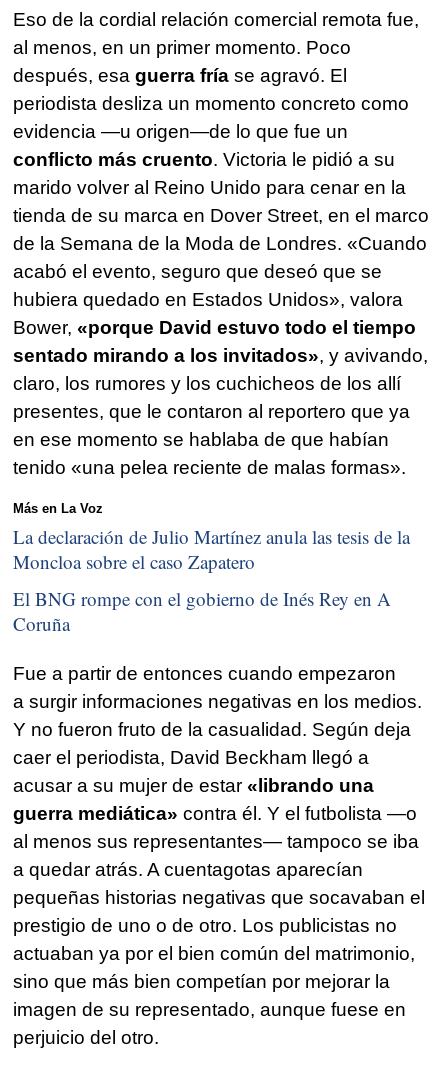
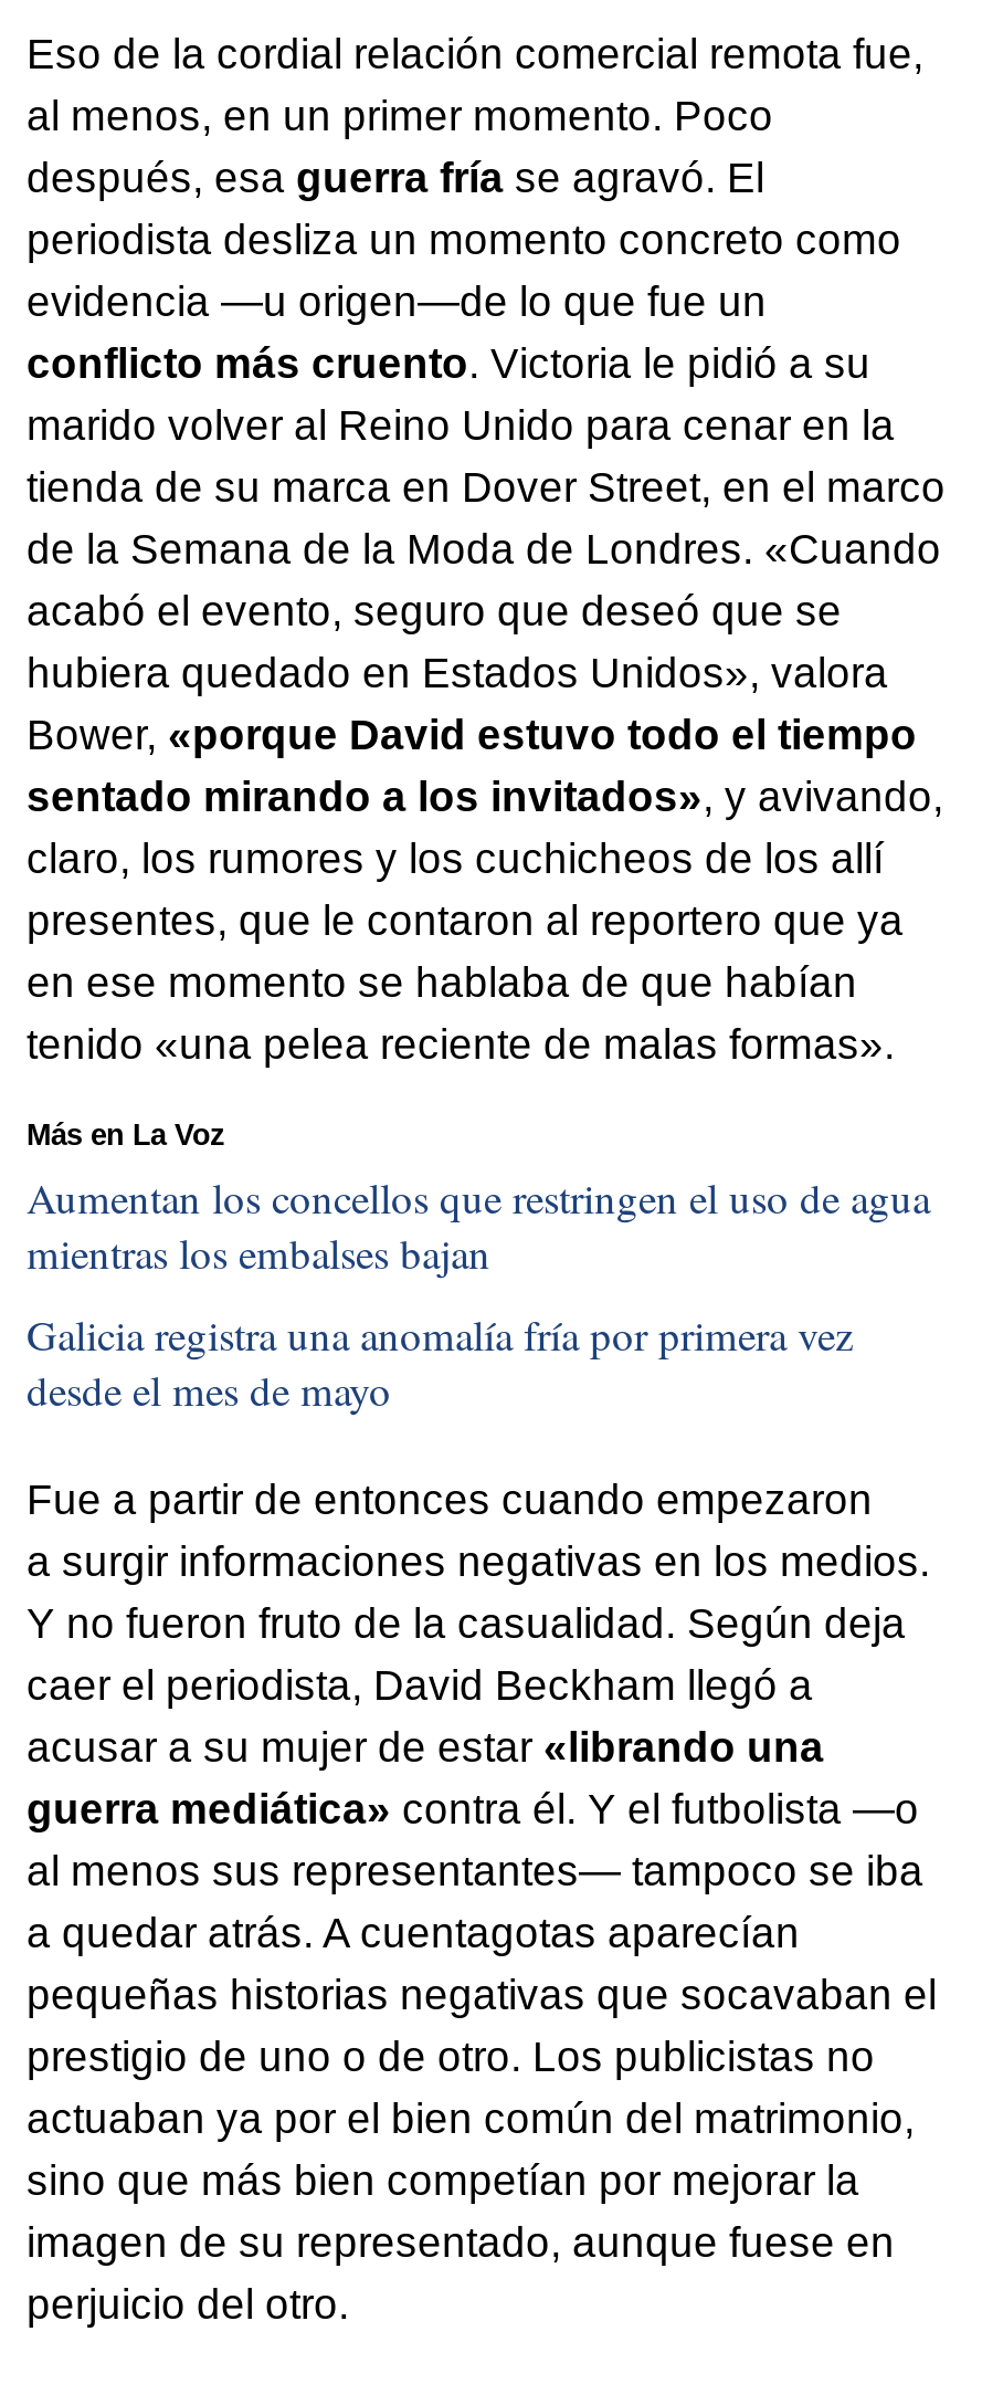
[13,524,410,574] La declaración de Julio Martínez anula las tesis de la | Moncloa sobre el caso Zapatero -> [27,1169,930,1279] Aumentan los concellos que restringen el uso de agua | mientras los embalses bajan
[13,586,391,636] El BNG rompe con el gobierno de Inés Rey en A | Coruña -> [27,1307,853,1418] Galicia registra una anomalía fría por primera vez | desde el mes de mayo

